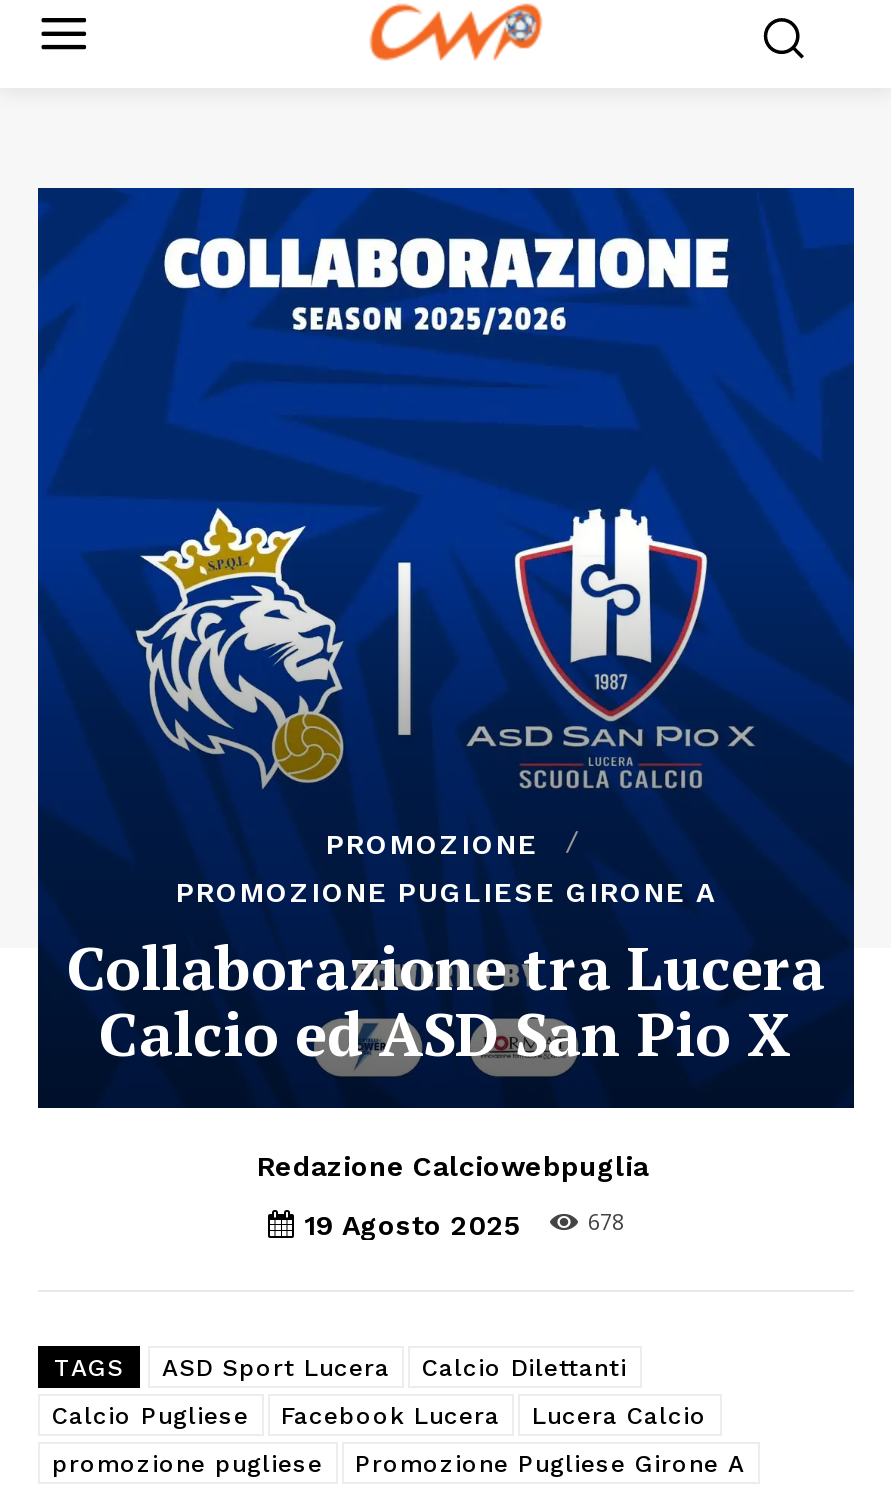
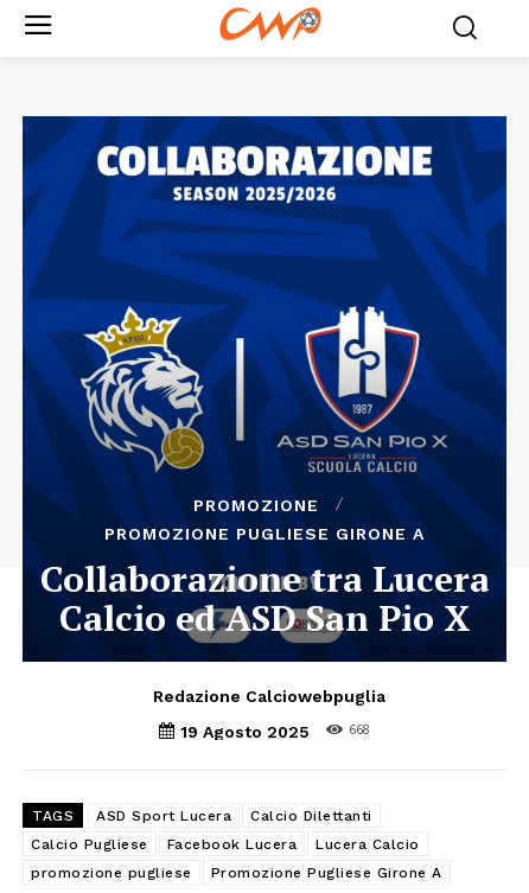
[588,1207,624,1237] 678 -> [349,720,370,738] 668

